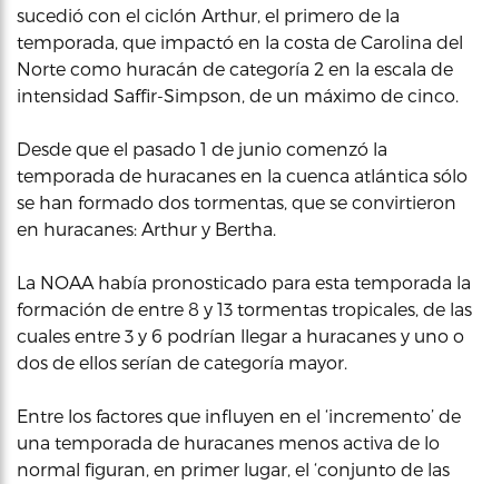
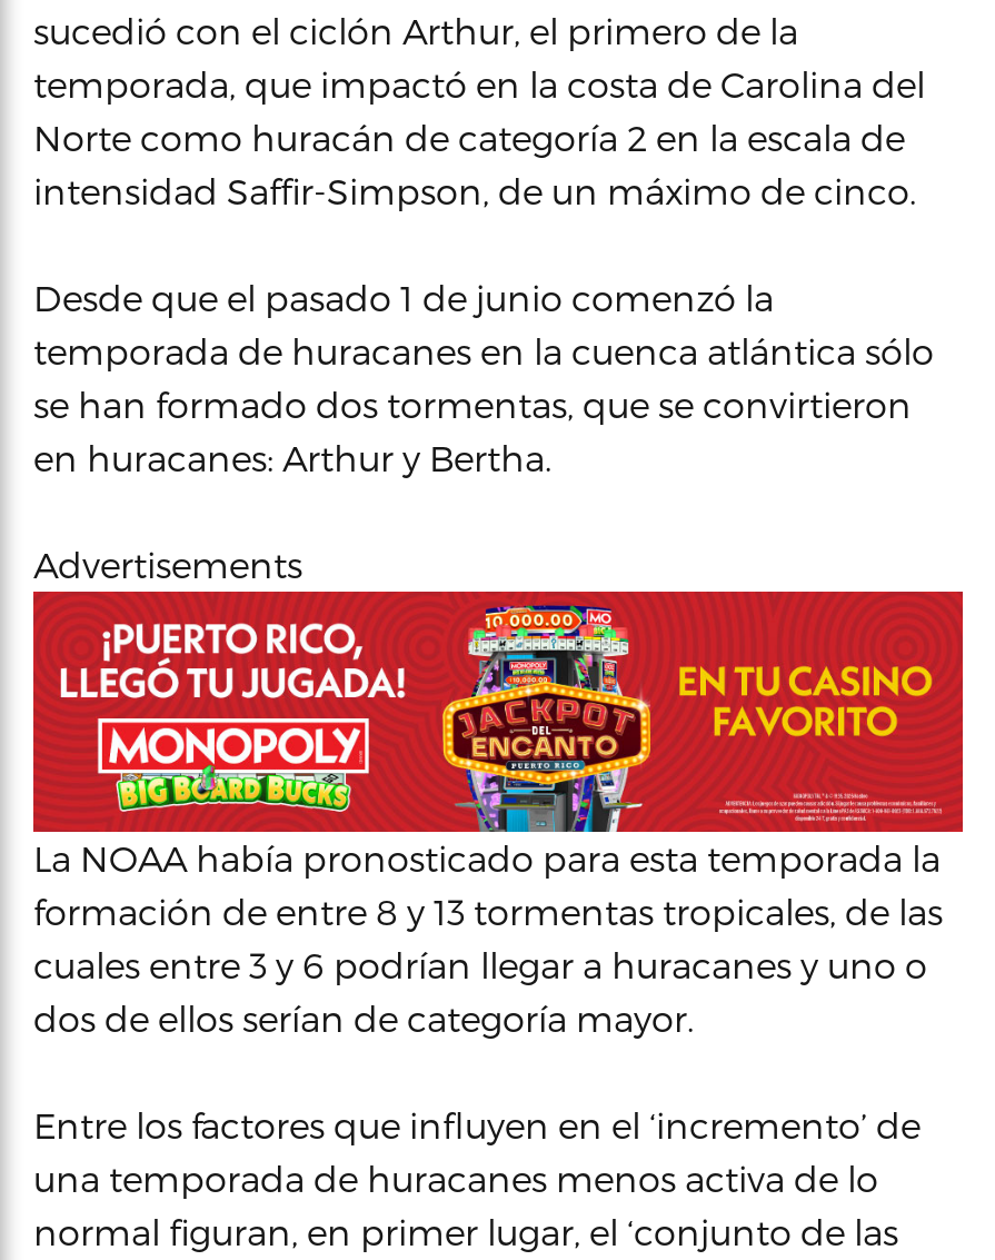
none -> [31,589,965,834] [image]
none -> [33,543,302,585] Advertisements

